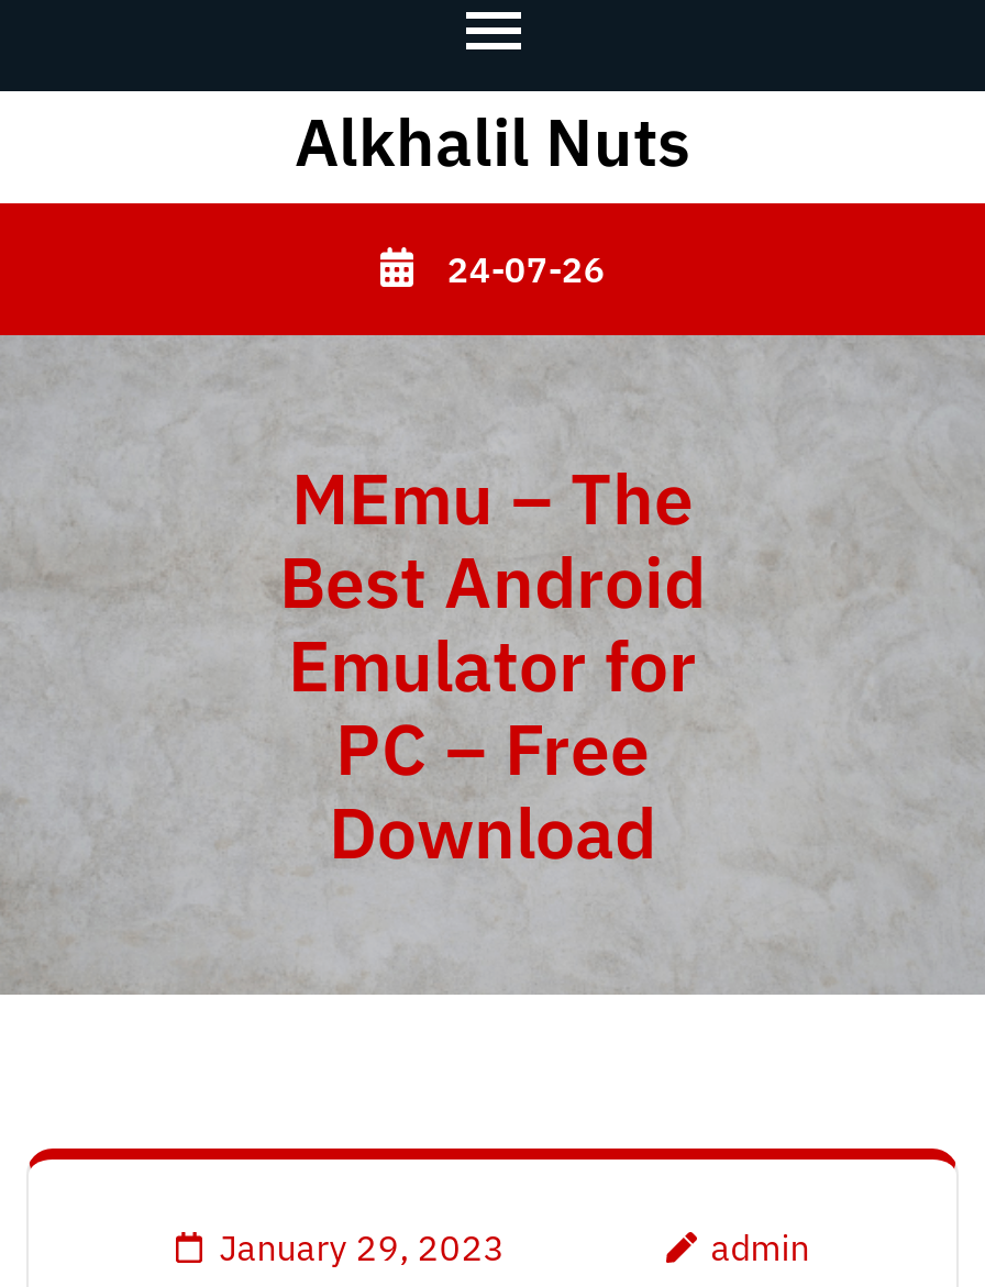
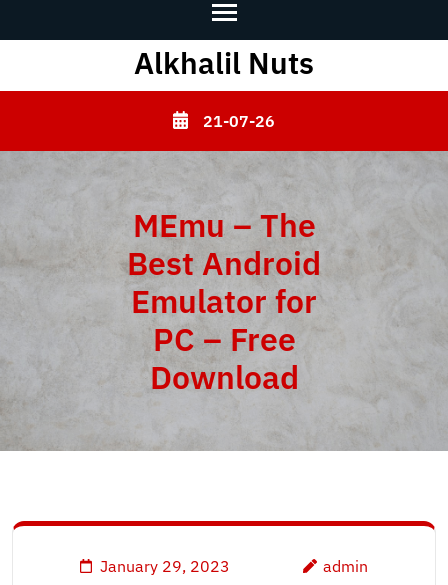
[447,247,606,291] 24-07-26 -> [203,111,275,131] 21-07-26

